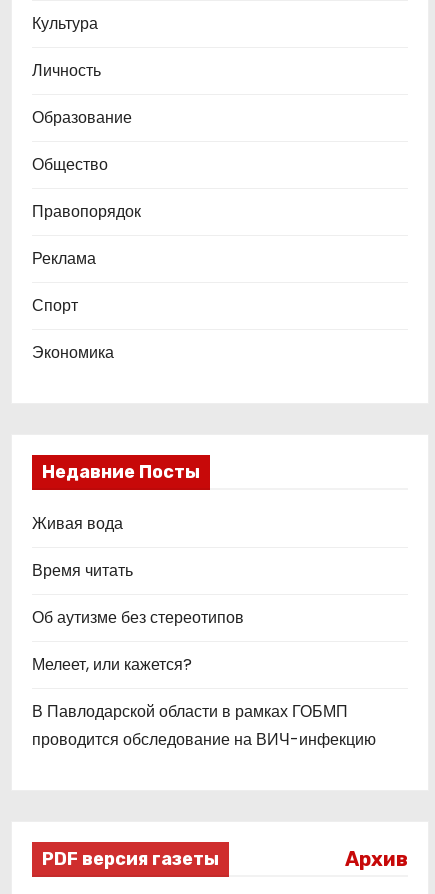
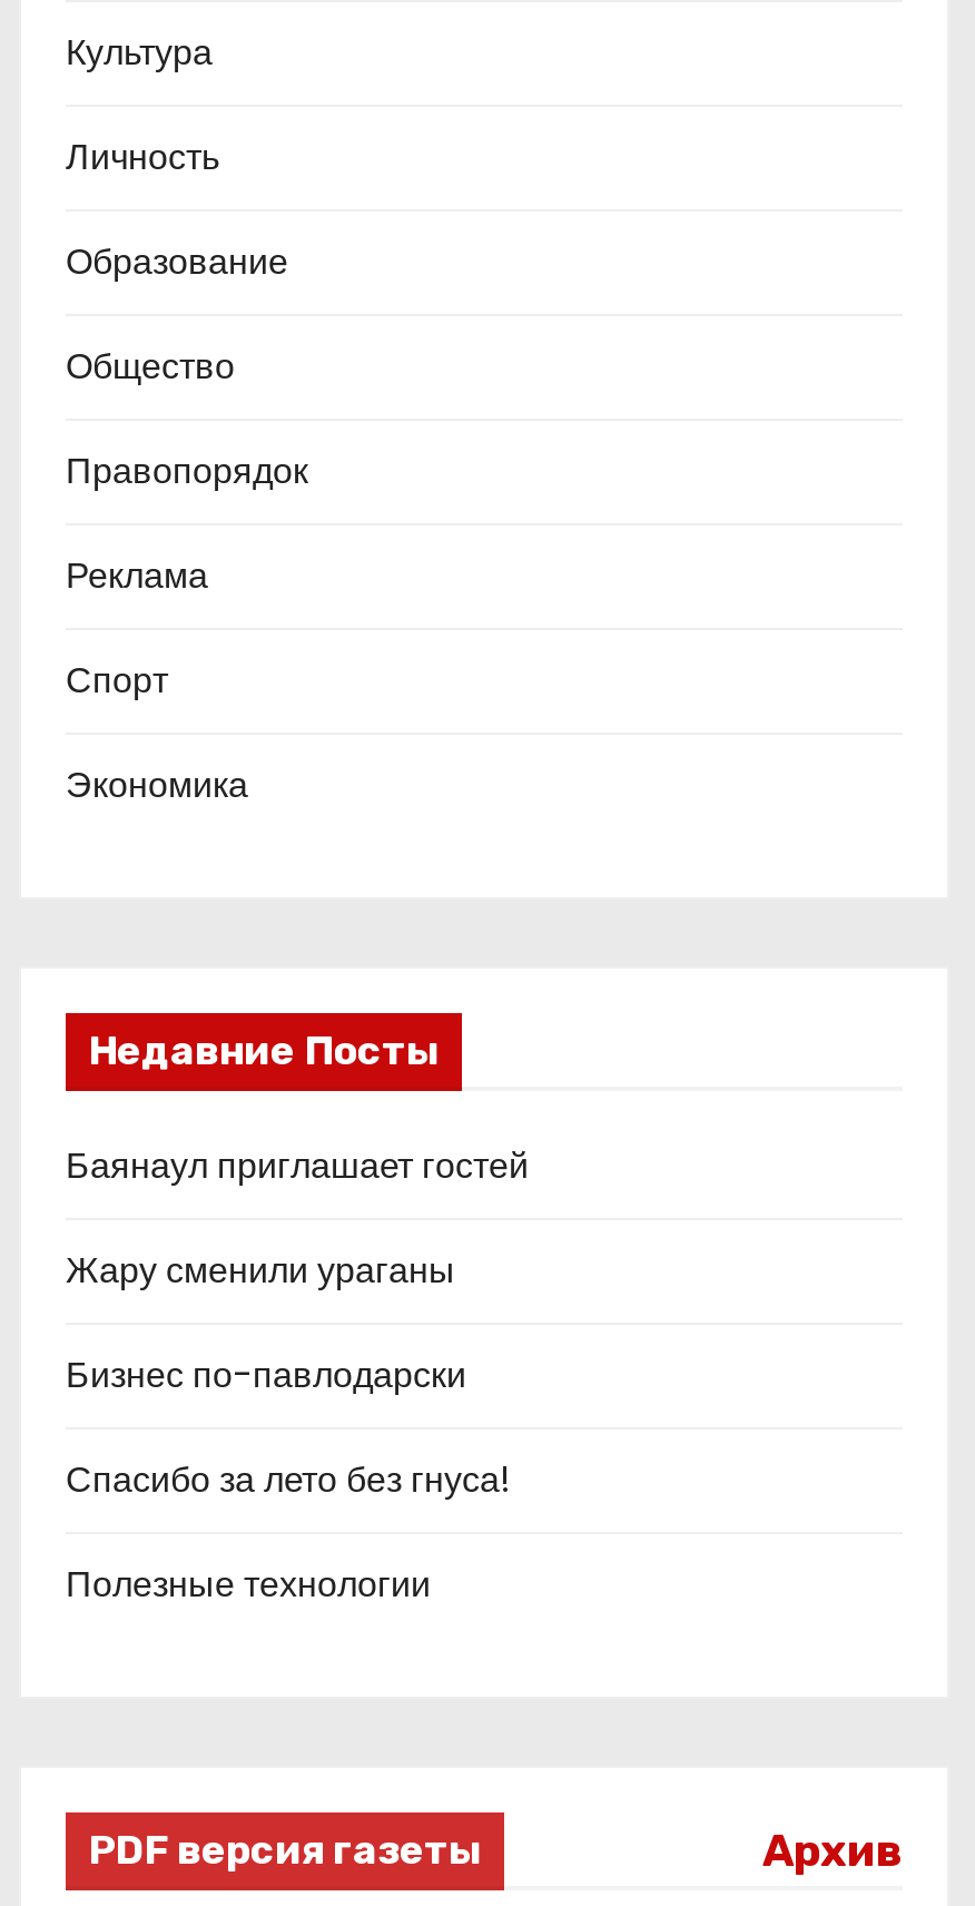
[32,512,123,535] Живая вода -> [66,1141,529,1192] Баянаул приглашает гостей
[32,559,133,582] Время читать -> [66,1246,455,1297] Жару сменили ураганы
[32,606,244,629] Об аутизме без стереотипов -> [66,1350,466,1401] Бизнес по-павлодарски
[32,653,192,676] Мелеет, или кажется? -> [66,1455,511,1506] Спасибо за лето без гнуса!
[32,700,376,751] В Павлодарской области в рамках ГОБМП | проводится обследование на ВИЧ-инфекцию -> [66,1560,431,1611] Полезные технологии

